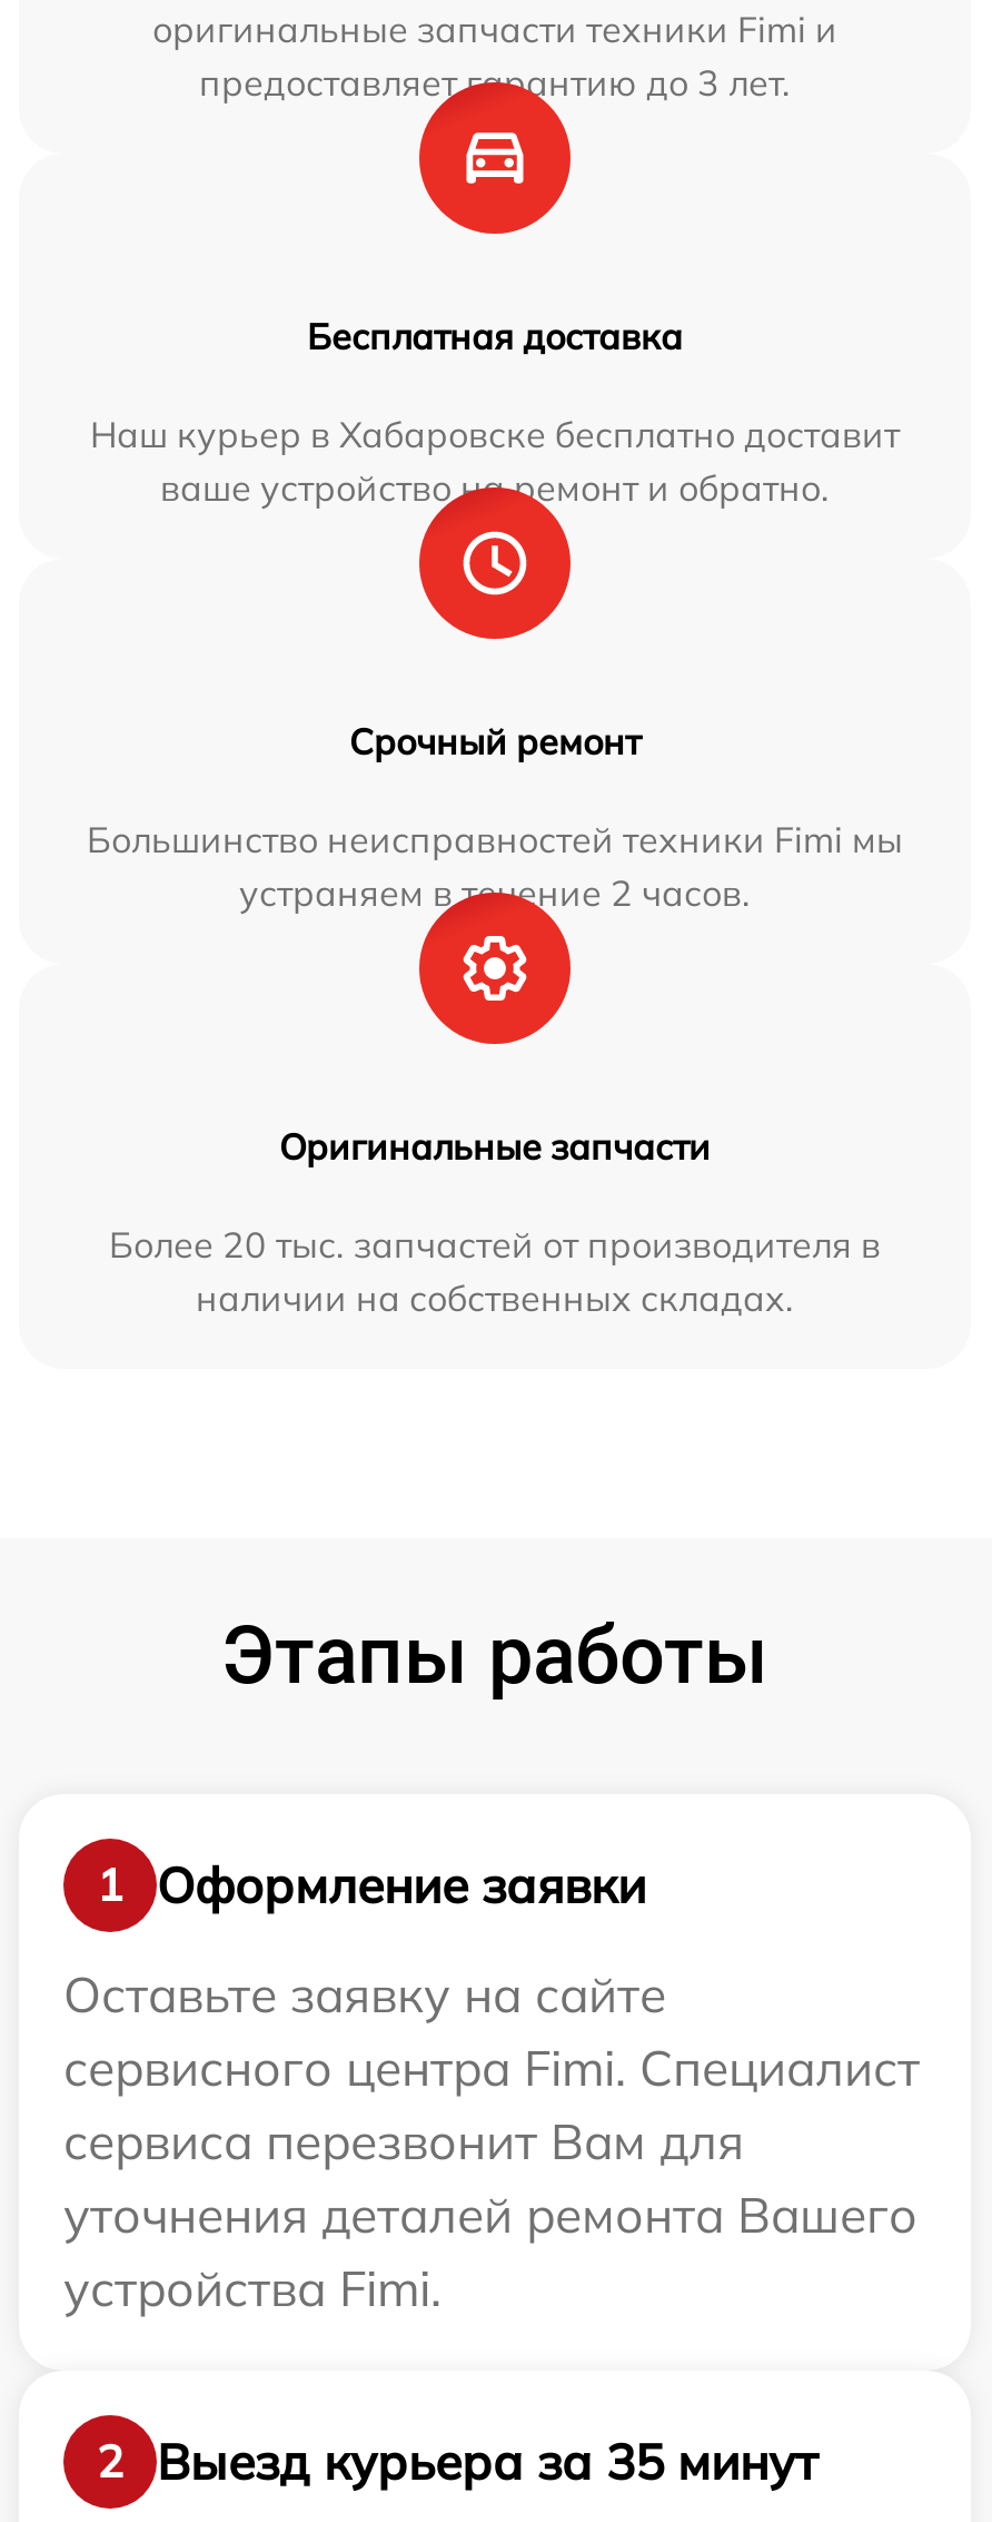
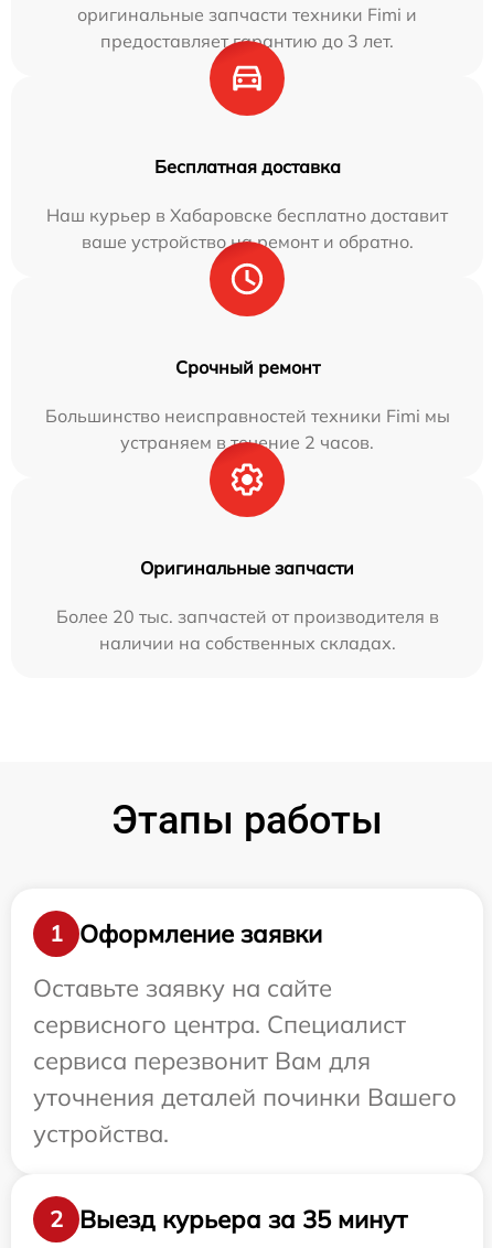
[63,2038,920,2100] сервисного центра Fimi. Специалист -> [33,1009,406,1040] сервисного центра. Специалист
[63,2185,917,2320] уточнения деталей ремонта Вашего | устройства Fimi. -> [33,1082,457,1149] уточнения деталей починки Вашего | устройства.

